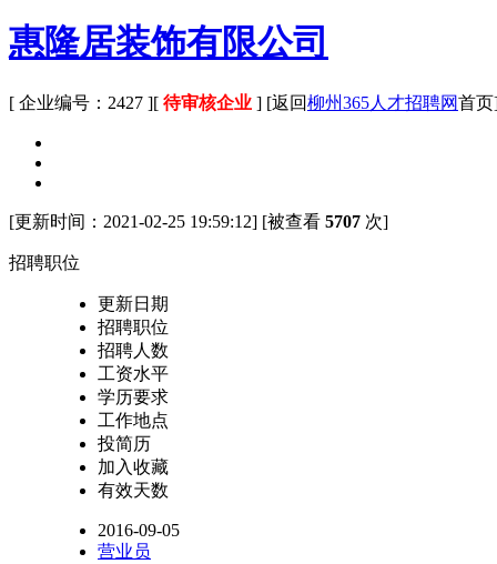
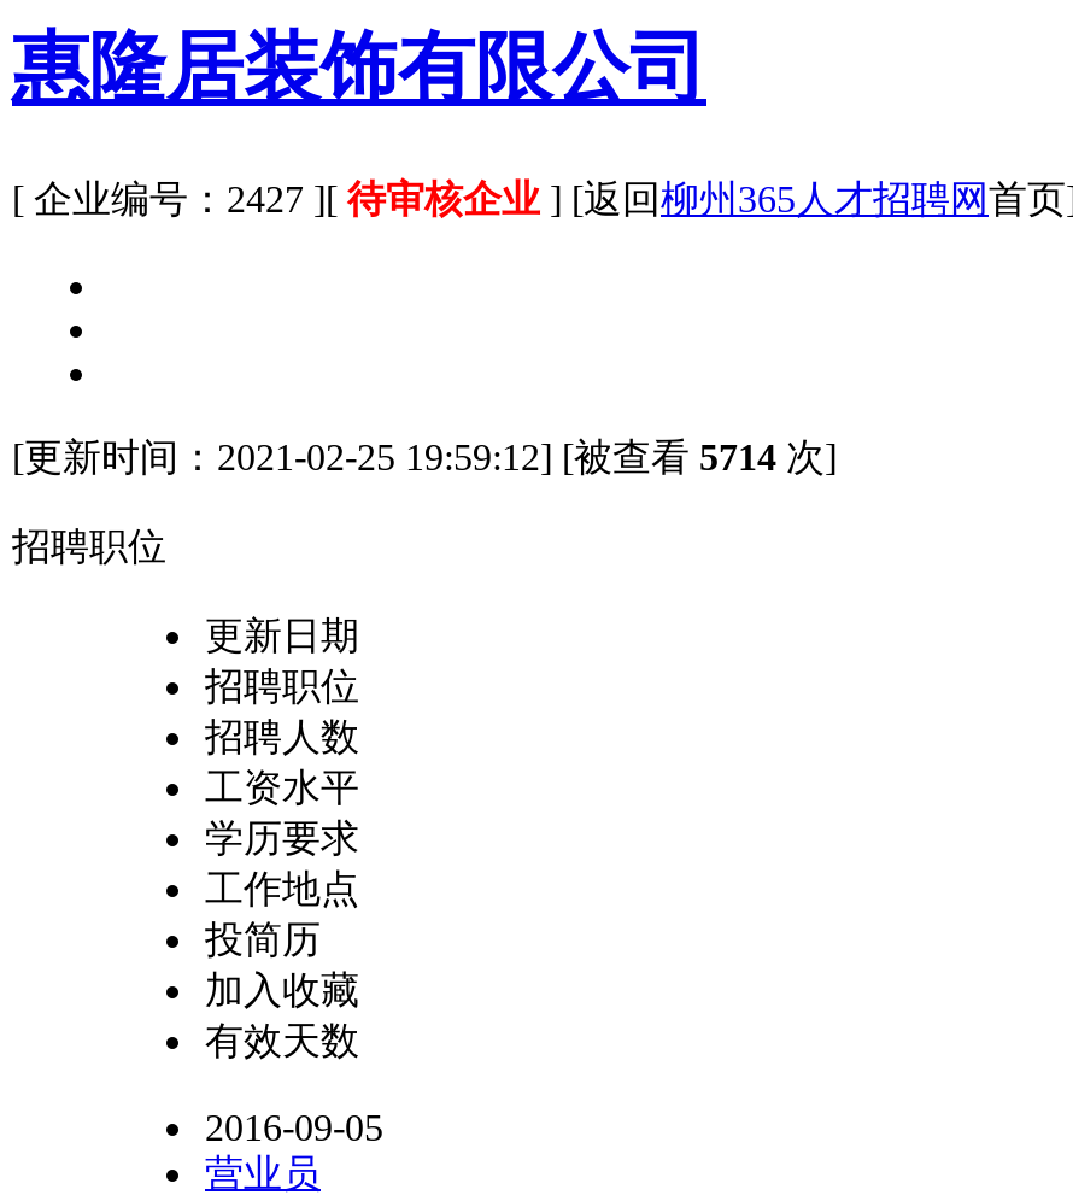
[9,212,388,231] [更新时间：2021-02-25 19:59:12] [被查看5707次] -> [12,436,837,477] [更新时间：2021-02-25 19:59:12] [被查看5714次]

